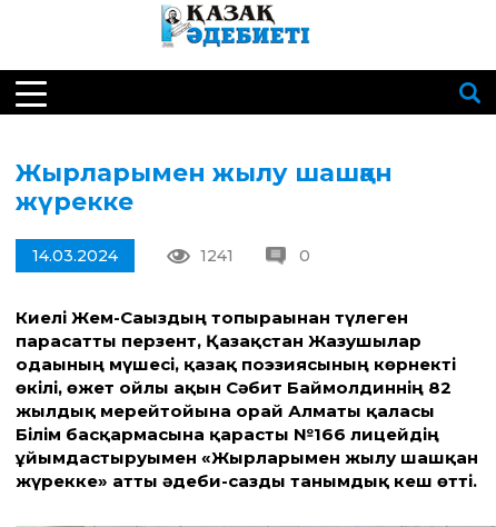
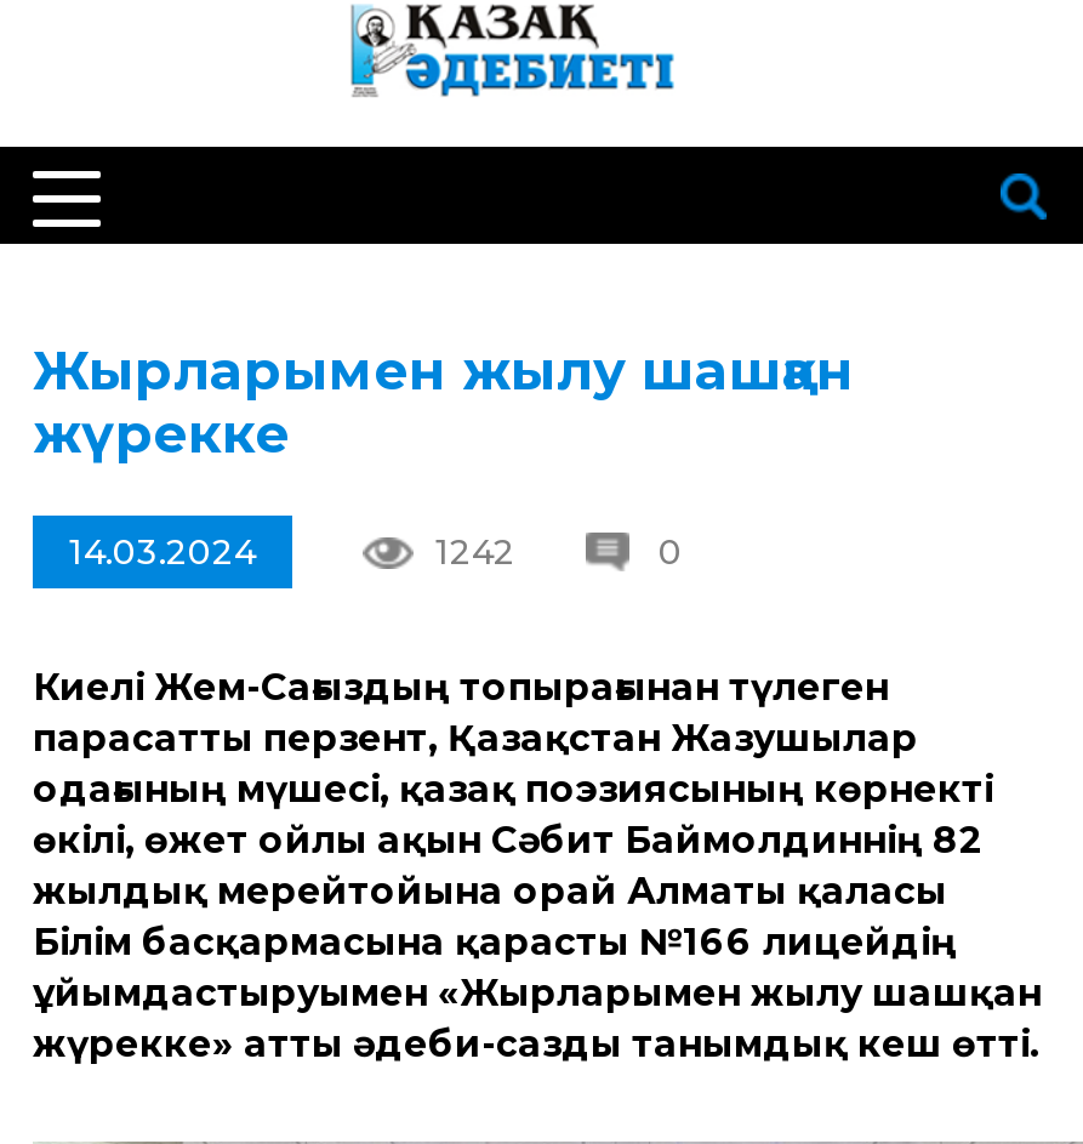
[200,246,234,266] 1241 -> [435,531,515,575] 1242

